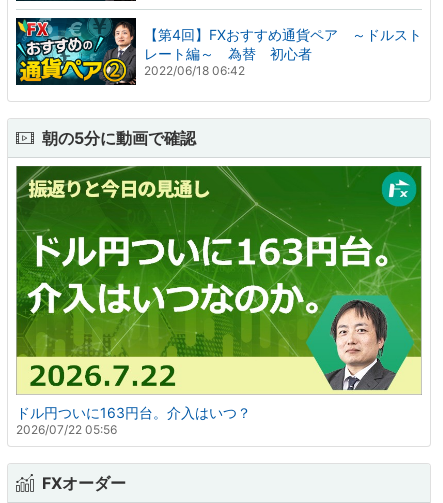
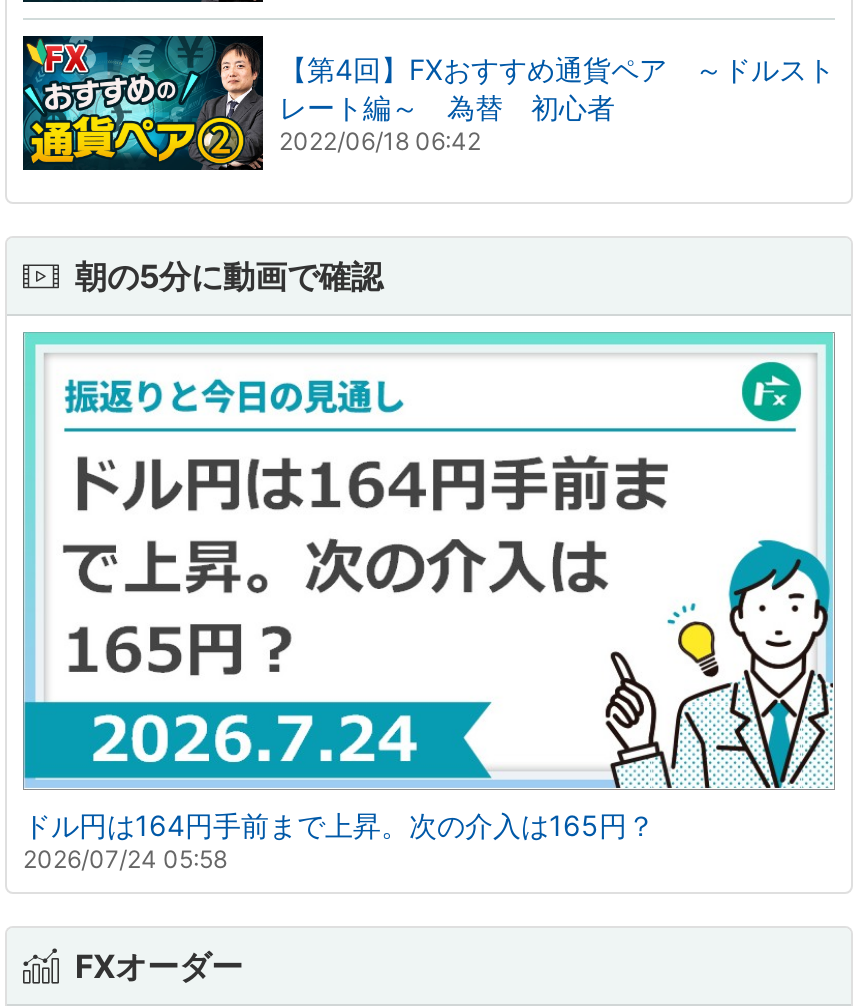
[15,165,422,437] [image] | ドル円ついに163円台。介入はいつ？ | 2026/07/22 05:56 -> [23,330,835,873] [image] | ドル円は164円手前まで上昇。次の介入は165円？ | 2026/07/24 05:58

